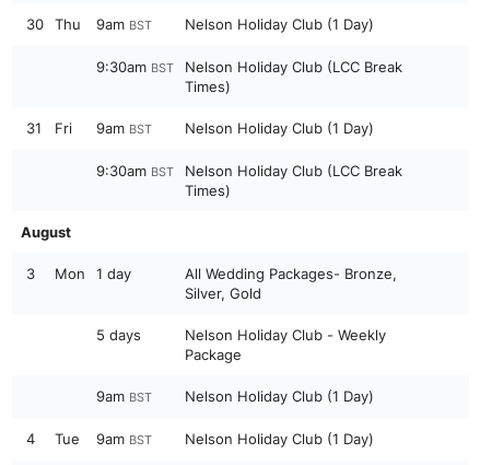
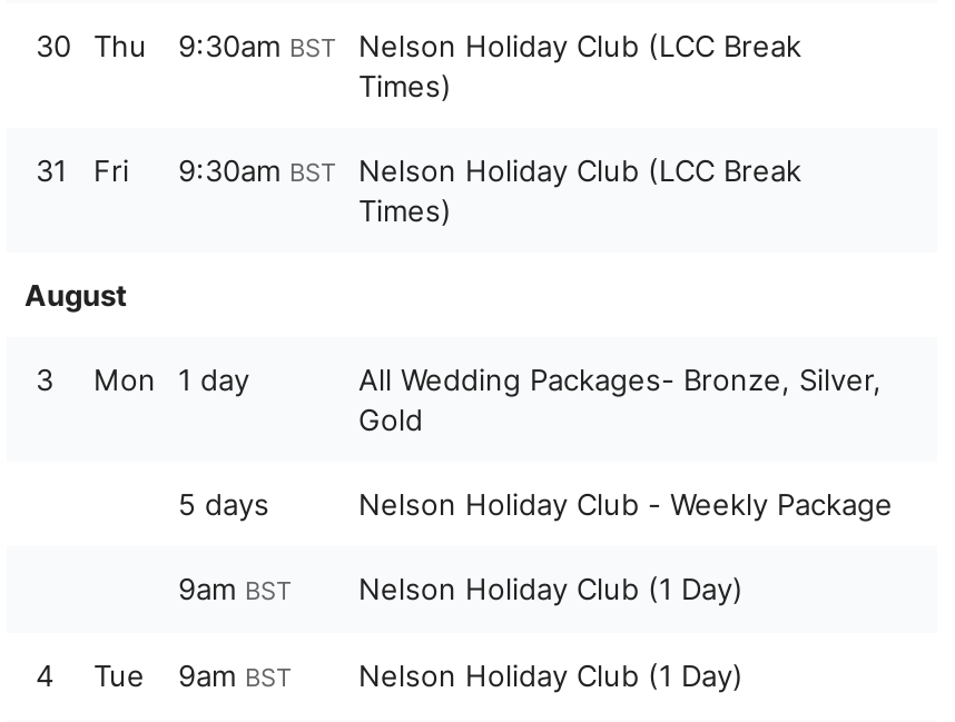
[96,15,374,33] 9am BST | Nelson Holiday Club (1 Day) -> none
[96,119,374,137] 9am BST | Nelson Holiday Club (1 Day) -> none

